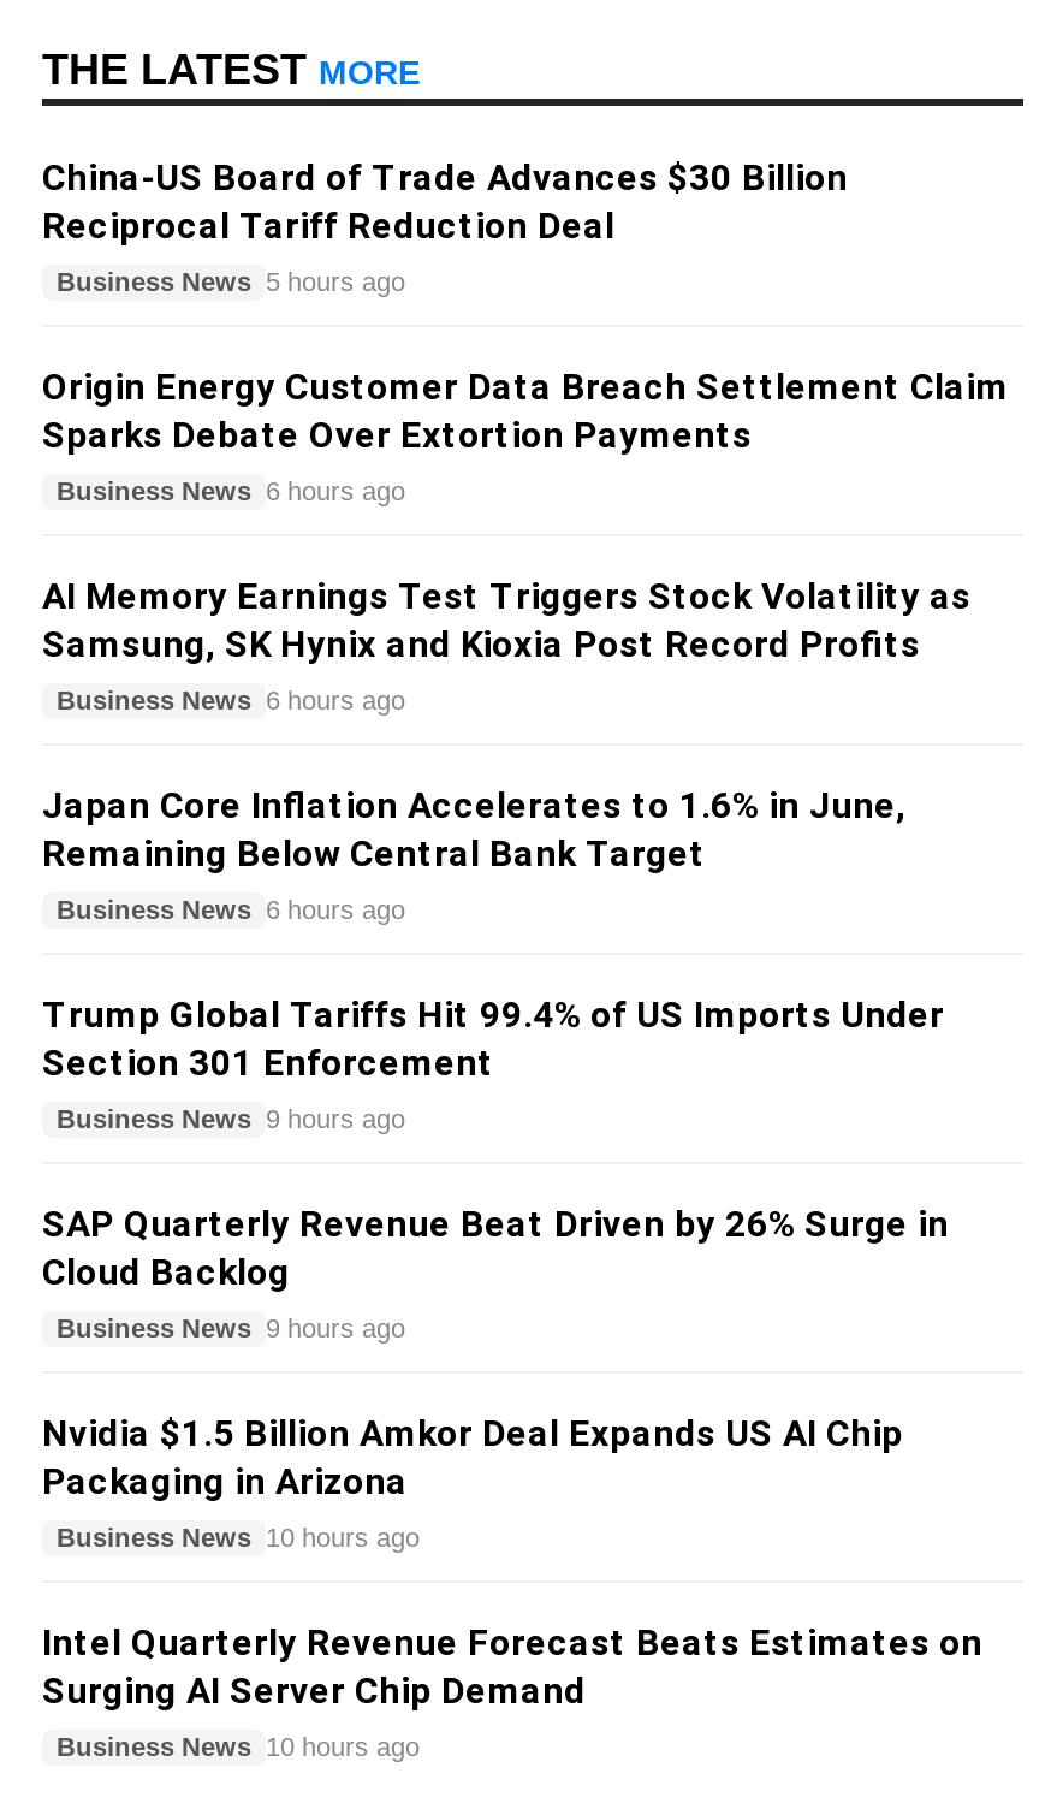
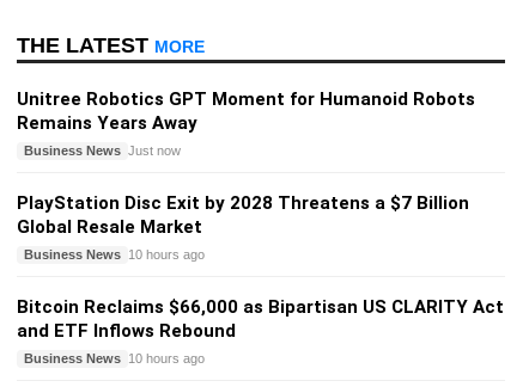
[42,155,1009,1503] China-US Board of Trade Advances $30 Billion | Reciprocal Tariff Reduction Deal | Business News 5 hours ago | Origin Energy Customer Data Breach Settlement Claim | Sparks Debate Over Extortion Payments | Business News 6 hours ago | AI Memory Earnings Test Triggers Stock Volatility as | Samsung, SK Hynix and Kioxia Post Record Profits | Business News 6 hours ago | Japan Core Inflation Accelerates to 1.6% in June, | Remaining Below Central Bank Target | Business News 6 hours ago | Trump Global Tariffs Hit 99.4% of US Imports Under | Section 301 Enforcement | Business News 9 hours ago | SAP Quarterly Revenue Beat Driven by 26% Surge in | Cloud Backlog | Business News 9 hours ago | Nvidia $1.5 Billion Amkor Deal Expands US AI Chip | Packaging in Arizona -> [17,88,475,237] Unitree Robotics GPT Moment for Humanoid Robots | Remains Years Away | Business News Just now | PlayStation Disc Exit by 2028 Threatens a $7 Billion | Global Resale Market
[42,1620,982,1712] Intel Quarterly Revenue Forecast Beats Estimates on | Surging AI Server Chip Demand -> [17,296,504,341] Bitcoin Reclaims $66,000 as Bipartisan US CLARITY Act | and ETF Inflows Rebound

